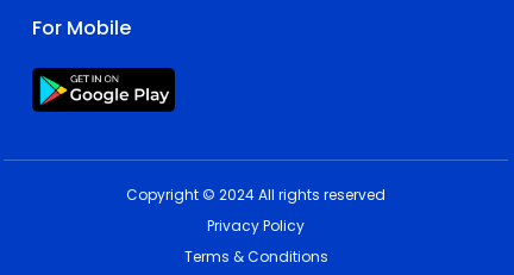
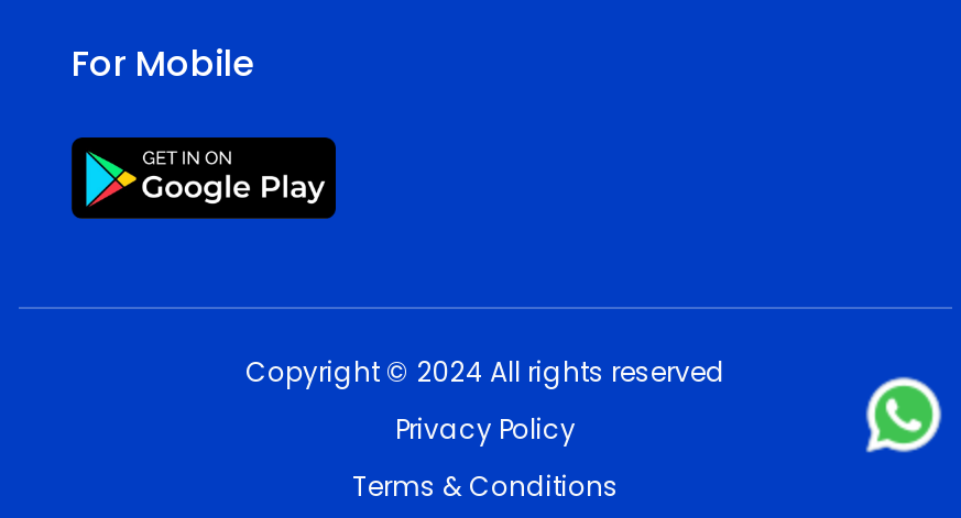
none -> [864,375,943,454] [image]

